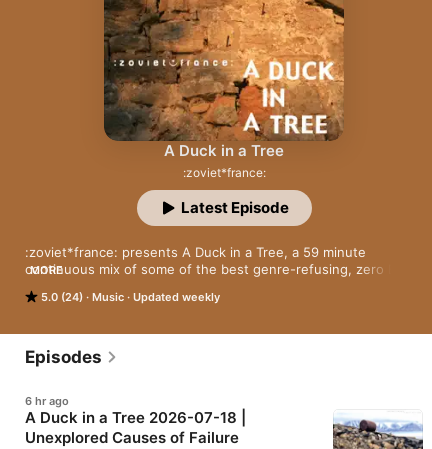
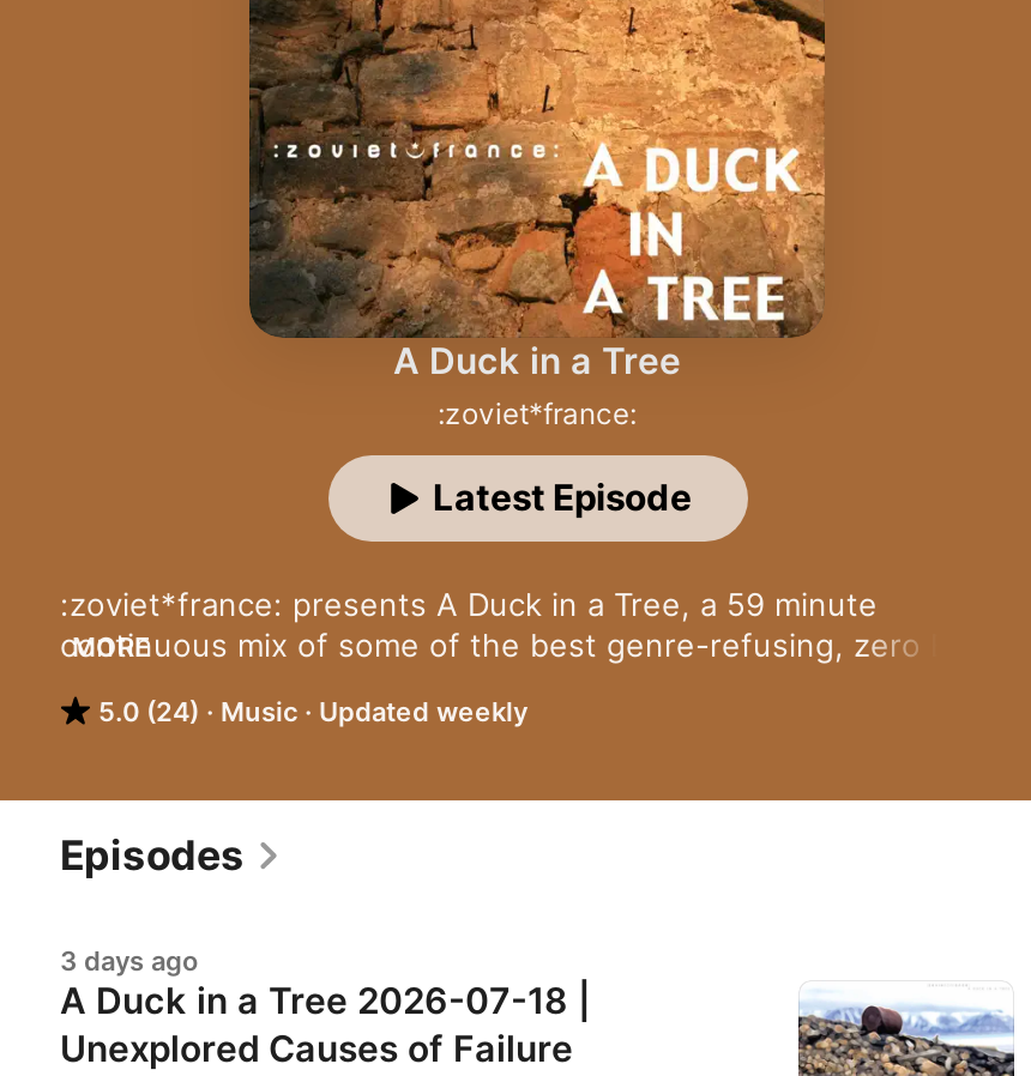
[25,394,69,408] 6 hr ago -> [60,944,199,978] 3 days ago

